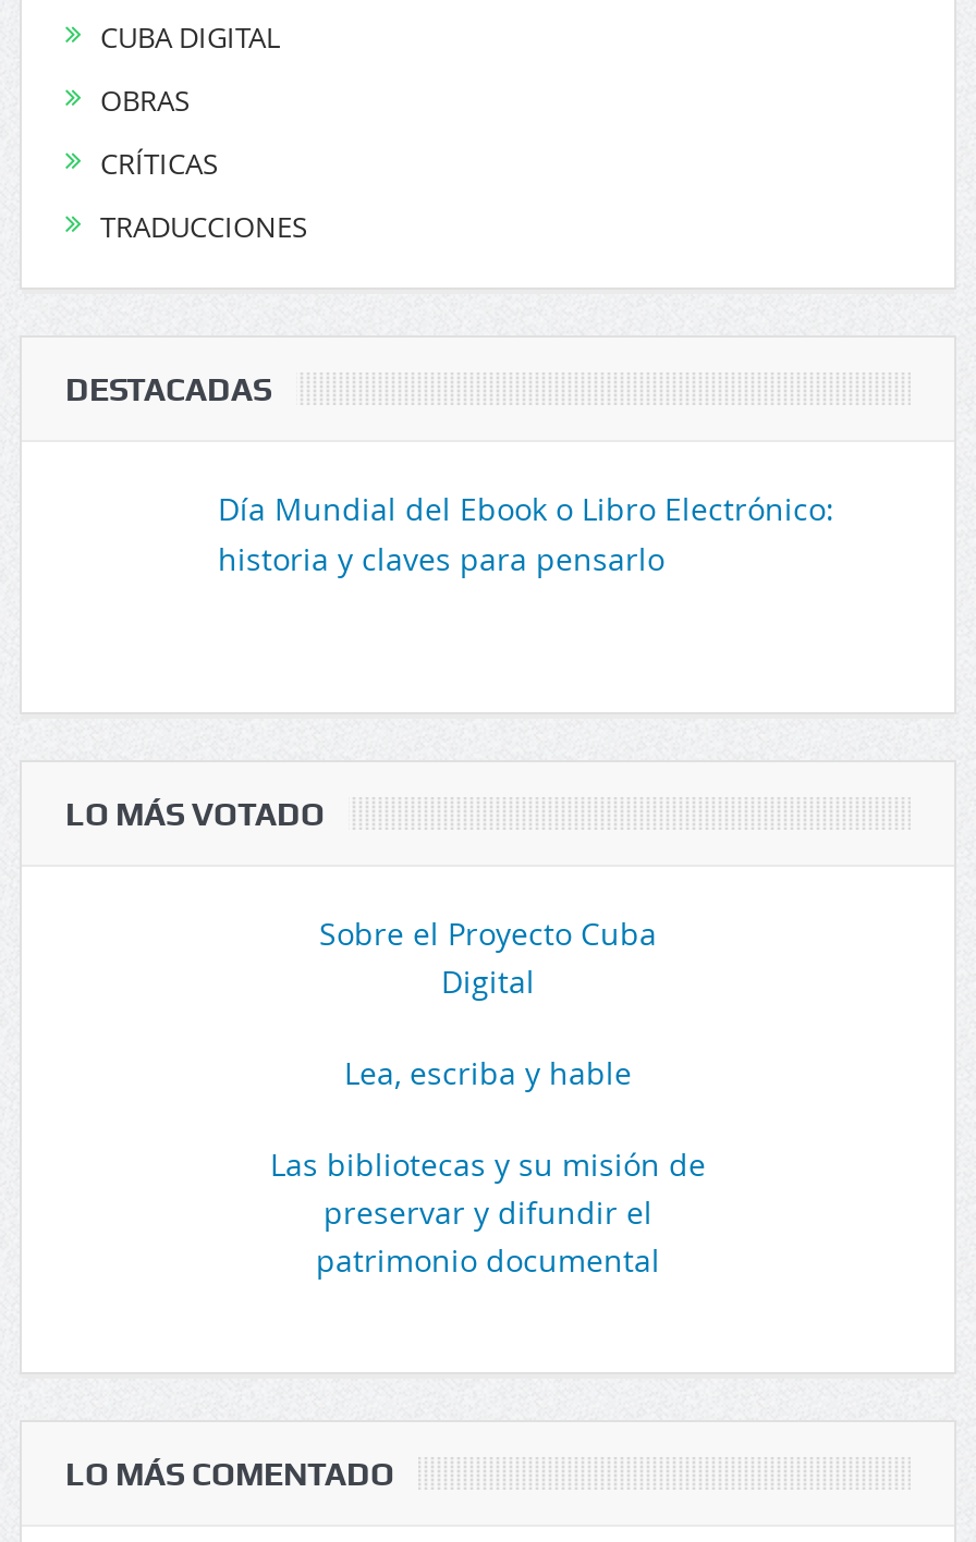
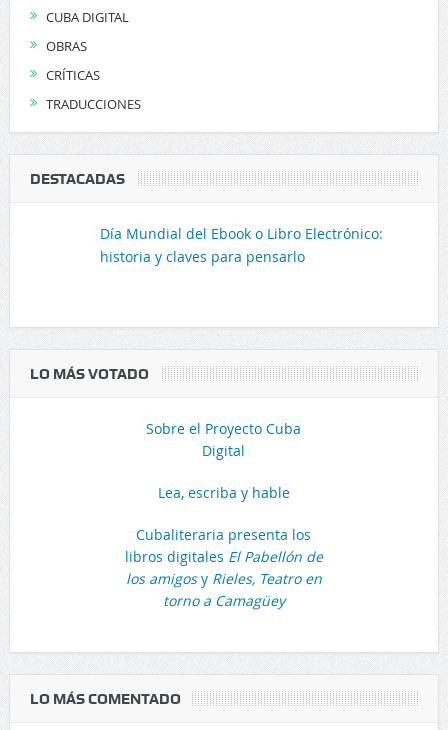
[270,1143,706,1280] Las bibliotecas y su misión de | preservar y difundir el | patrimonio documental -> [125,525,323,610] Cubaliteraria presenta los | libros digitales El Pabellón de | los amigos y Rieles, Teatro en | torno a Camagüey

